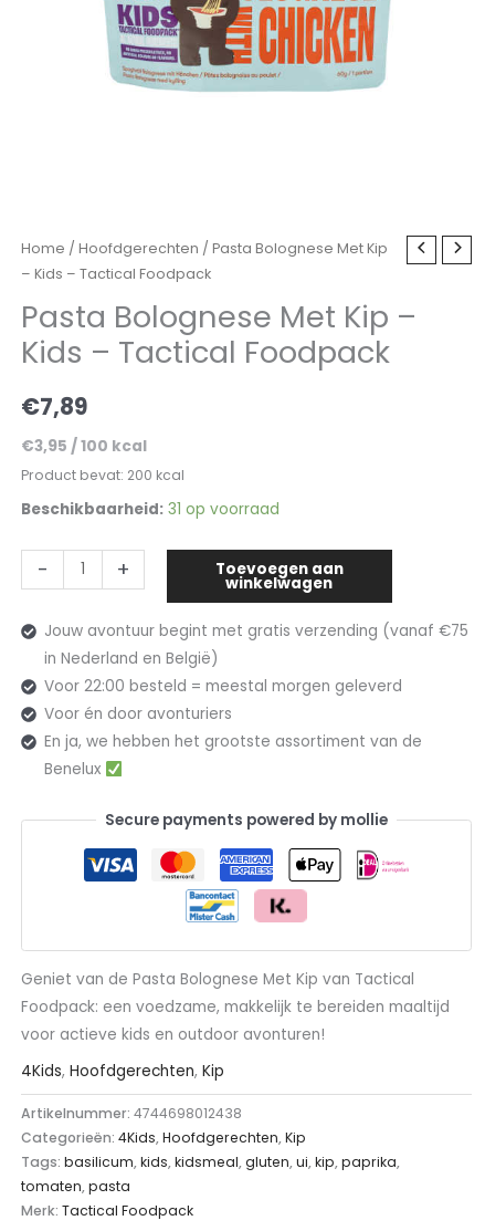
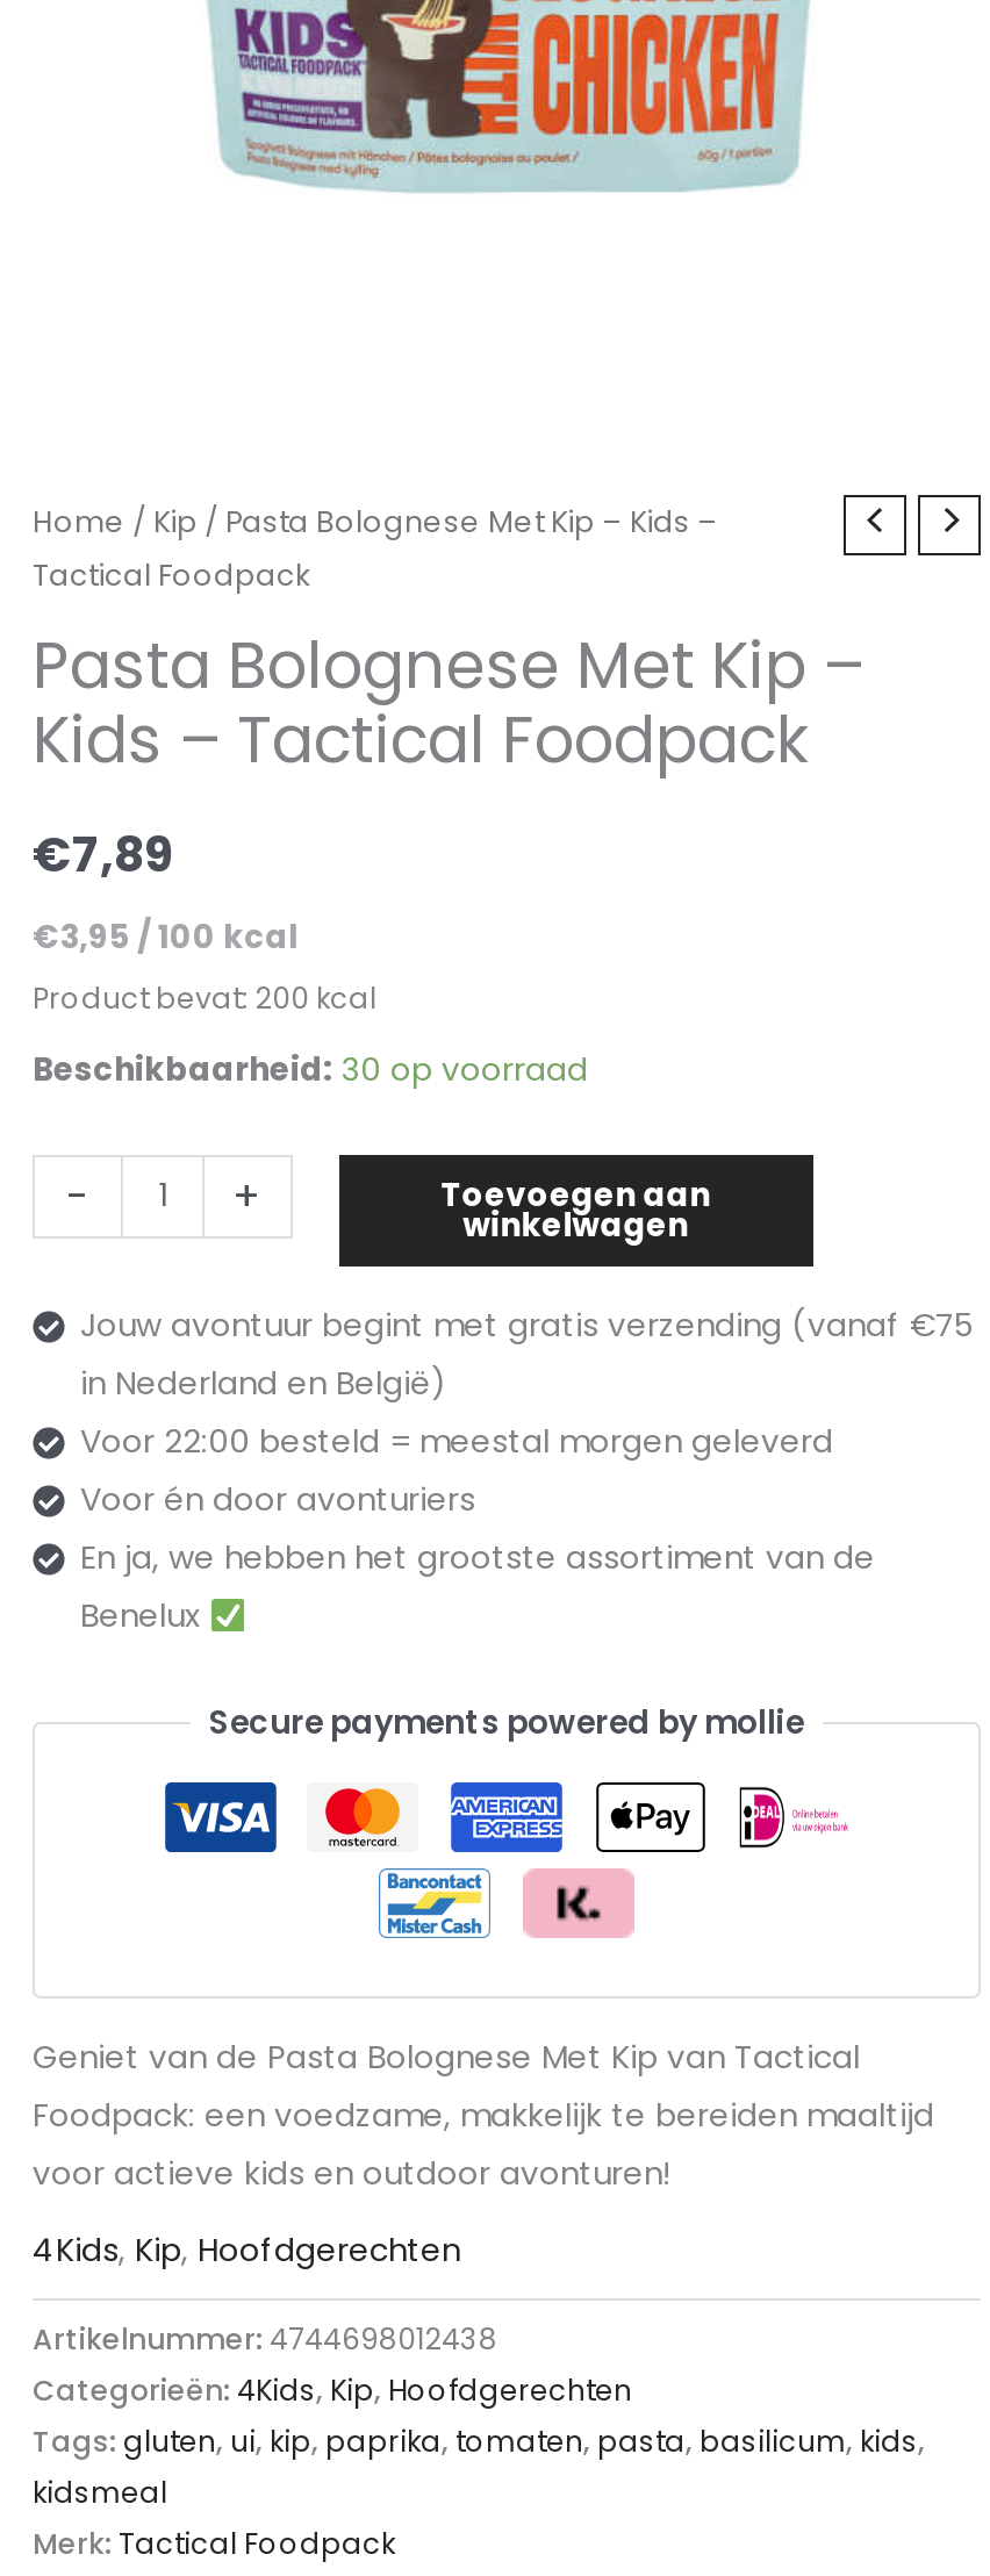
[21,239,388,283] Home / Hoofdgerechten / Pasta Bolognese Met Kip | – Kids – Tactical Foodpack -> [33,502,718,595] Home / Kip / Pasta Bolognese Met Kip – Kids – | Tactical Foodpack
[21,499,280,520] Beschikbaarheid: 31 op voorraad -> [33,1048,588,1092] Beschikbaarheid: 30 op voorraad
[21,1061,224,1082] 4Kids, Hoofdgerechten, Kip -> [33,2228,460,2273] 4Kids, Kip, Hoofdgerechten
[21,1128,400,1195] Categorieën: 4Kids, Hoofdgerechten, Kip | Tags: basilicum, kids, kidsmeal, gluten, ui, kip, paprika, | tomaten, pasta -> [33,2370,925,2511] Categorieën: 4Kids, Kip, Hoofdgerechten | Tags: gluten, ui, kip, paprika, tomaten, pasta, basilicum, kids, | kidsmeal

